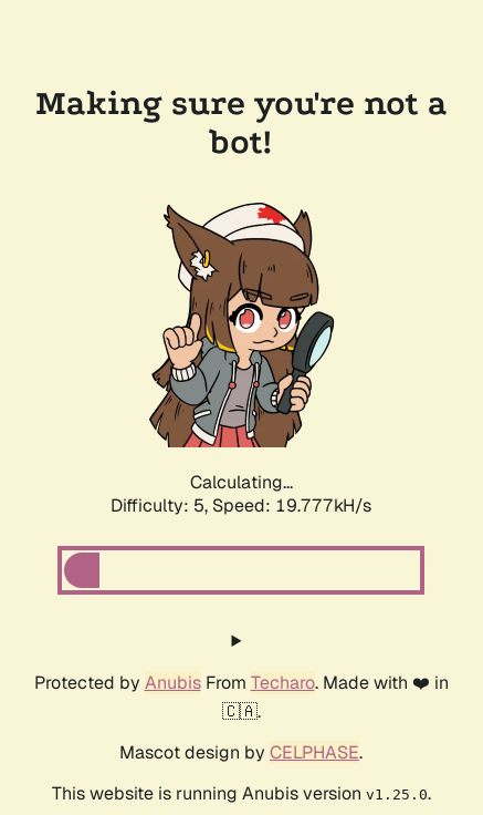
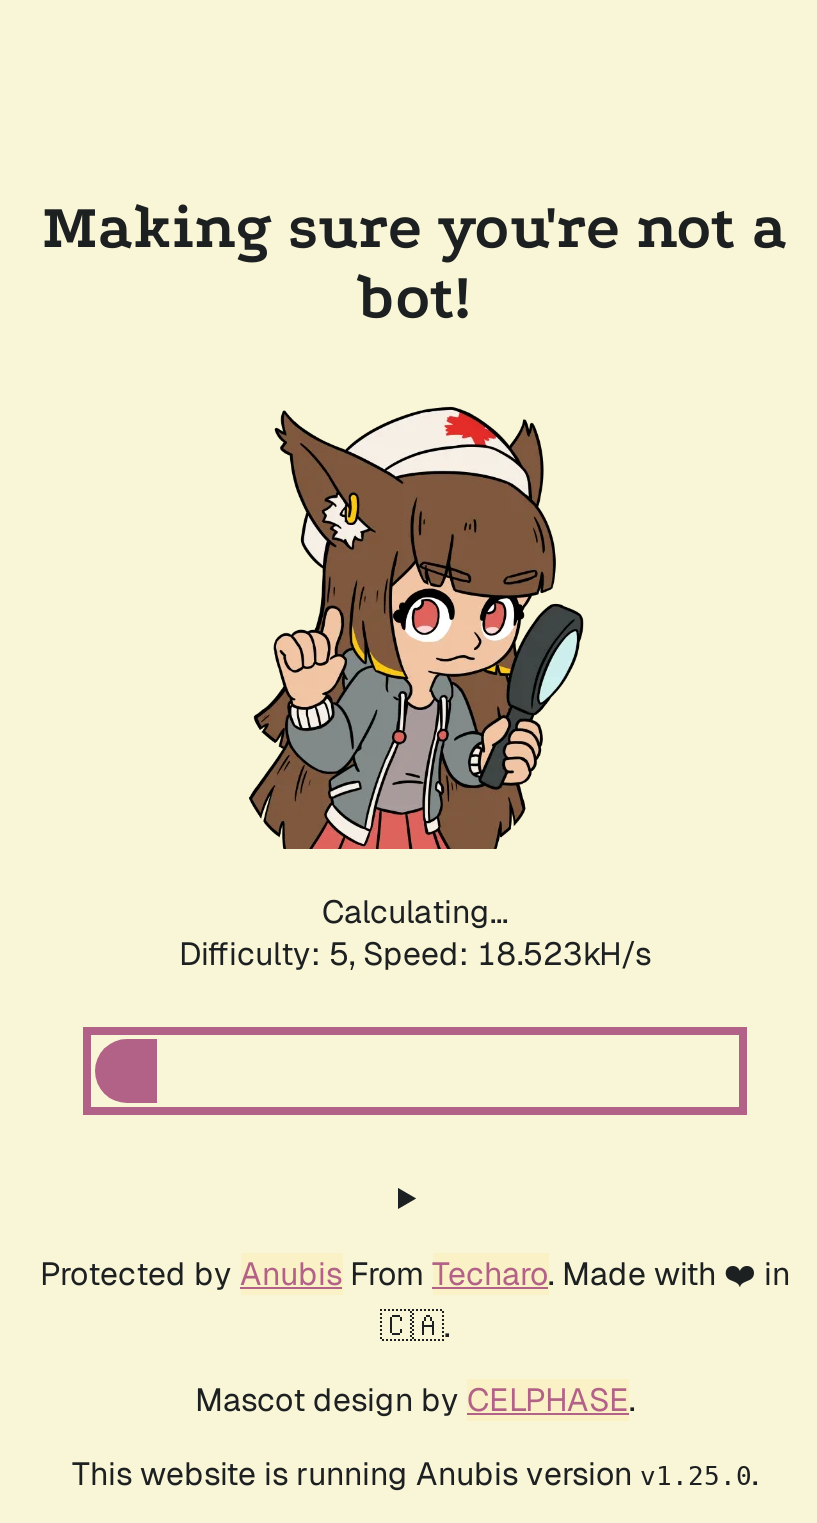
[111,494,371,517] Difficulty: 5, Speed: 19.777kH/s -> [179,933,651,975] Difficulty: 5, Speed: 18.523kH/s

